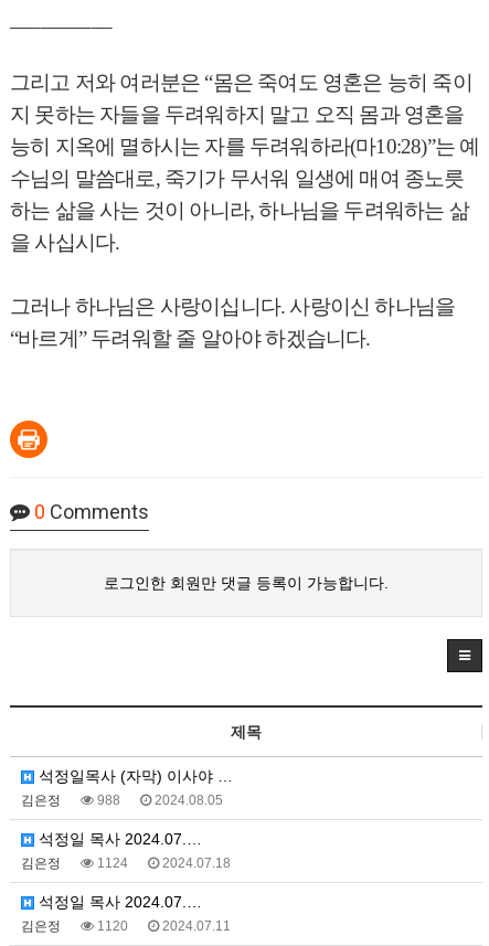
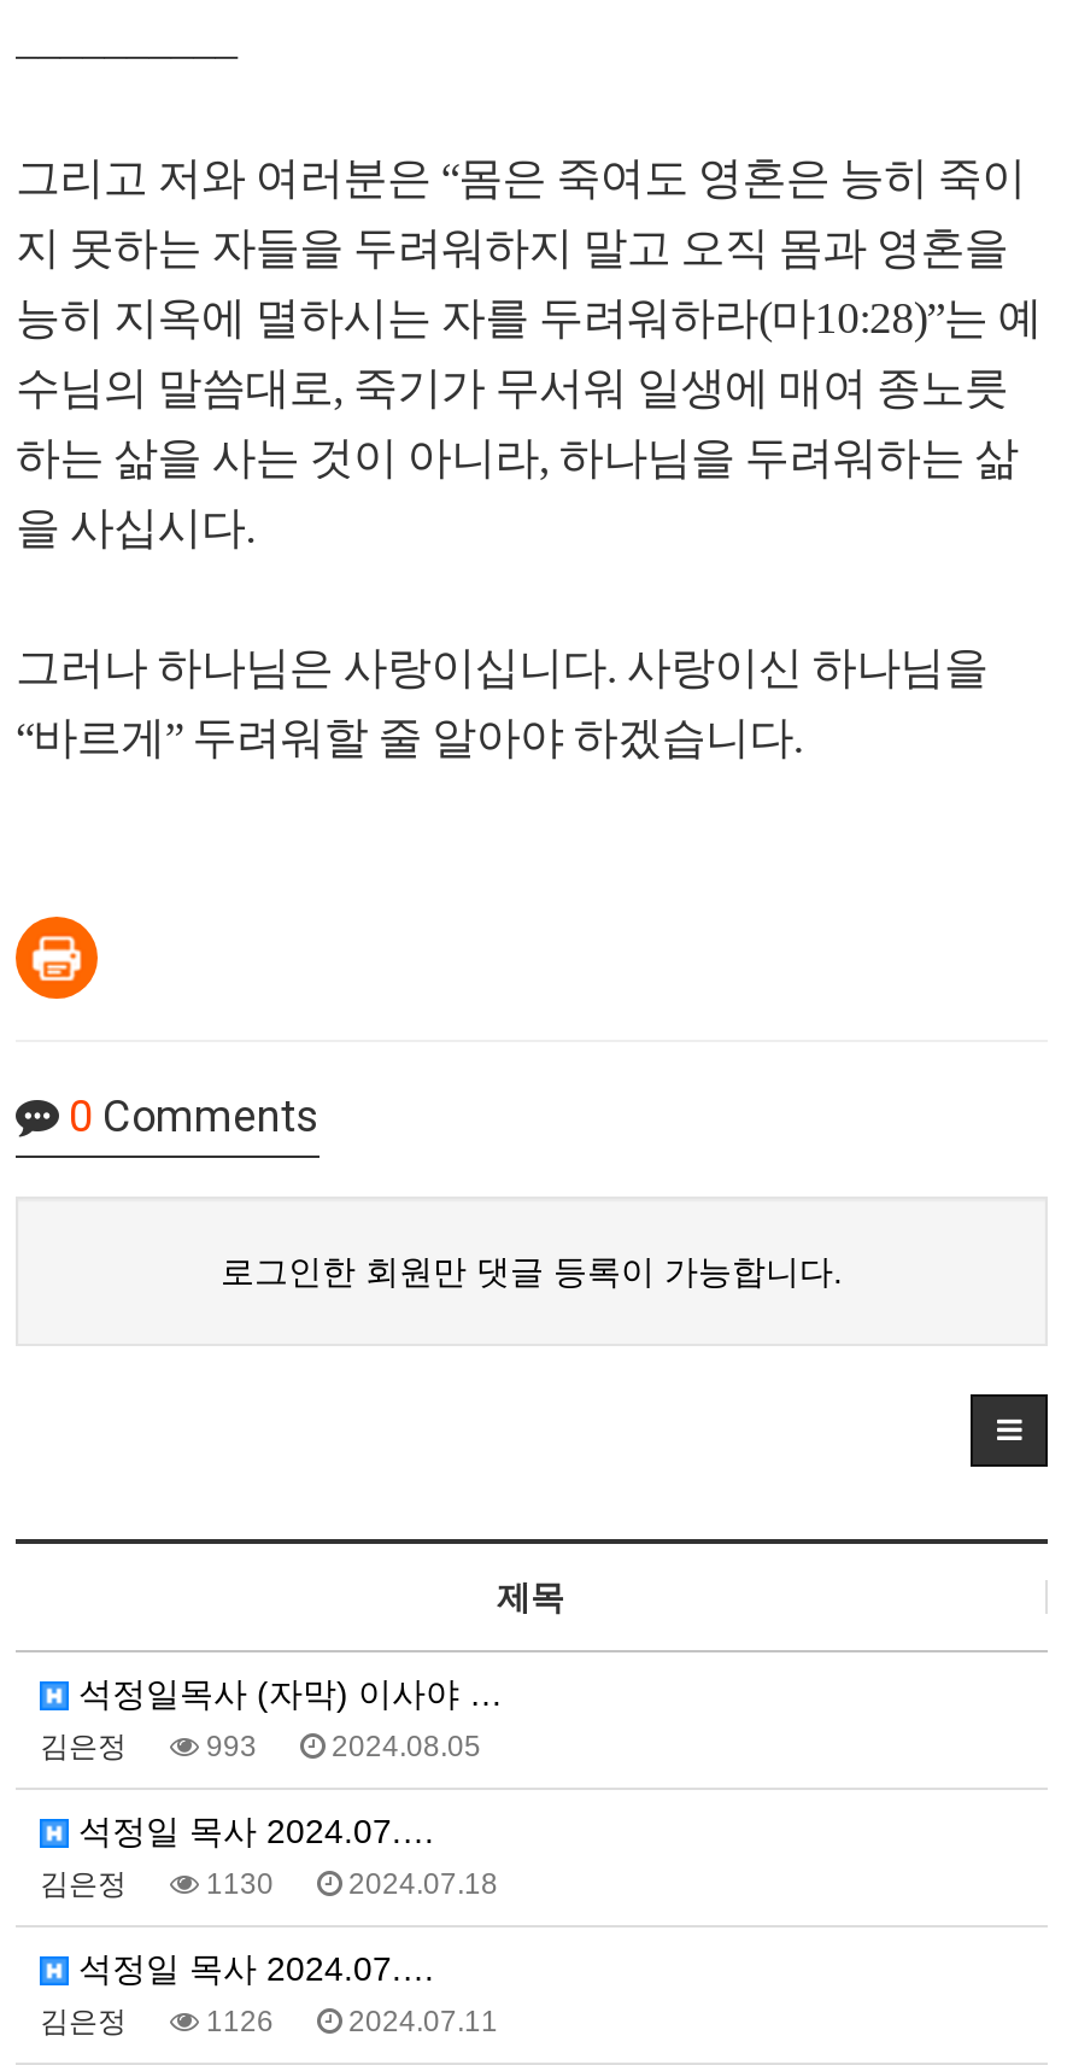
[94,793,223,808] 988 2024.08.05 -> [199,1730,481,1763] 993 2024.08.05
[94,855,231,871] 1124 2024.07.18 -> [199,1867,498,1901] 1130 2024.07.18
[94,918,231,934] 1120 2024.07.11 -> [199,2005,498,2038] 1126 2024.07.11

